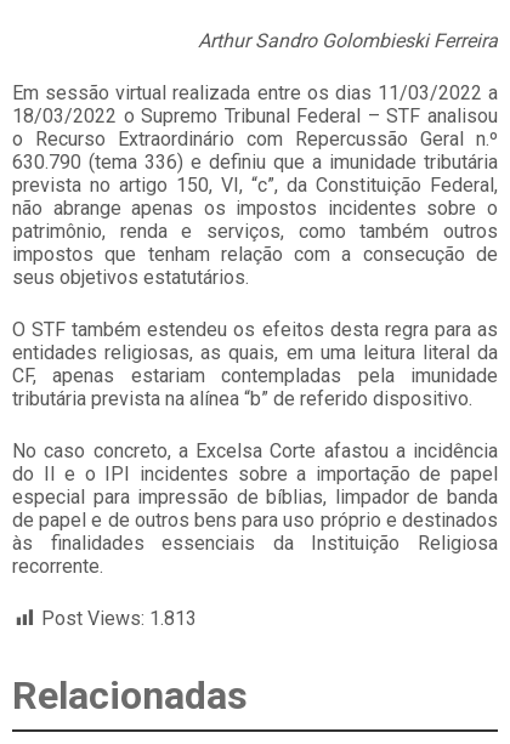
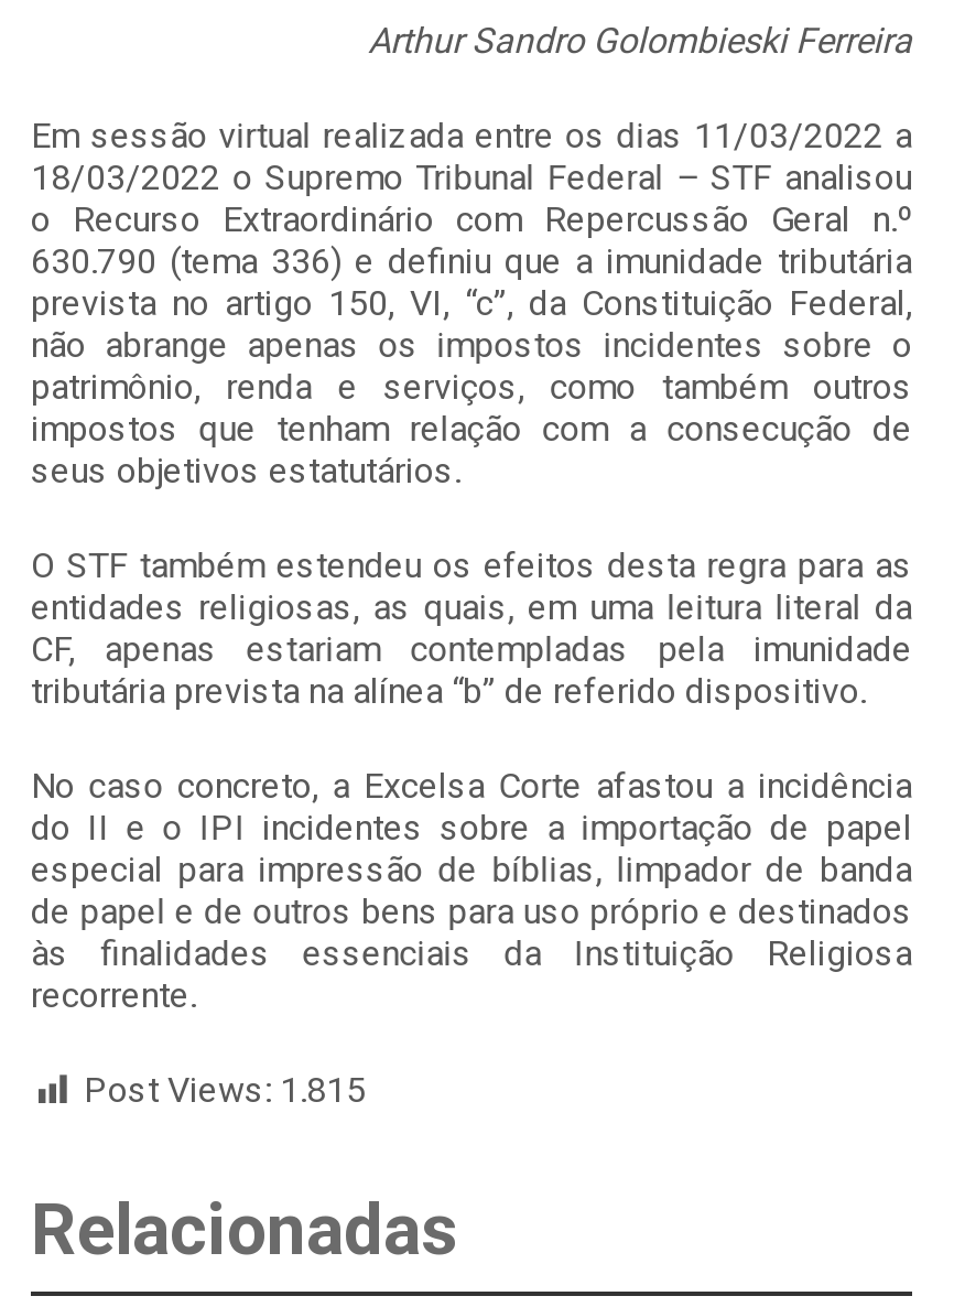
[41,607,197,630] Post Views: 1.813 -> [84,1069,366,1111] Post Views: 1.815

